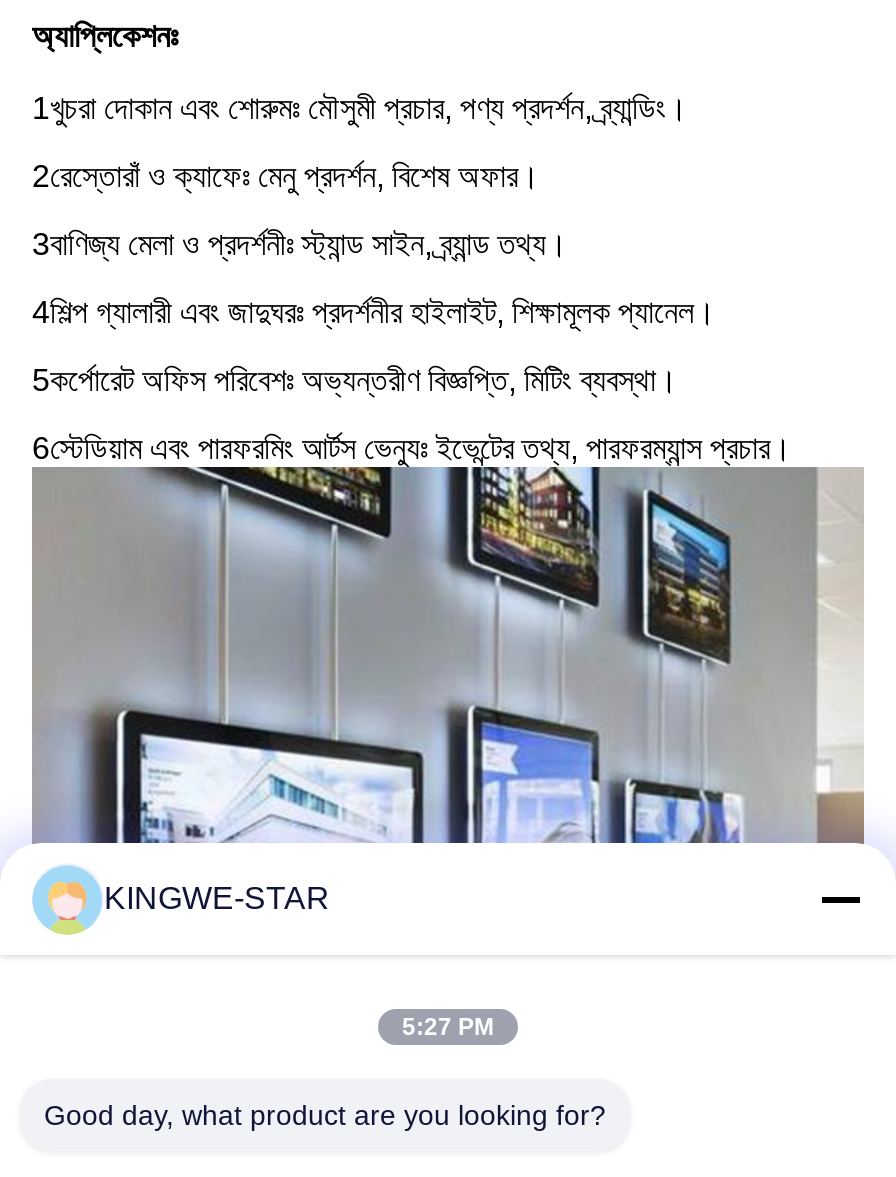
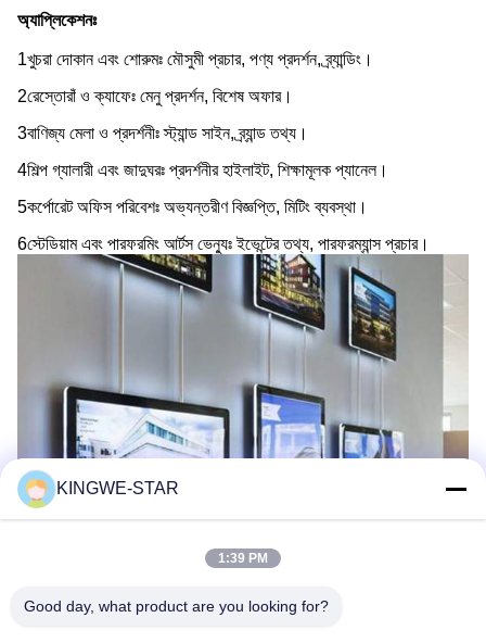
[402,1013,494,1041] 5:27 PM -> [218,551,268,566] 1:39 PM

